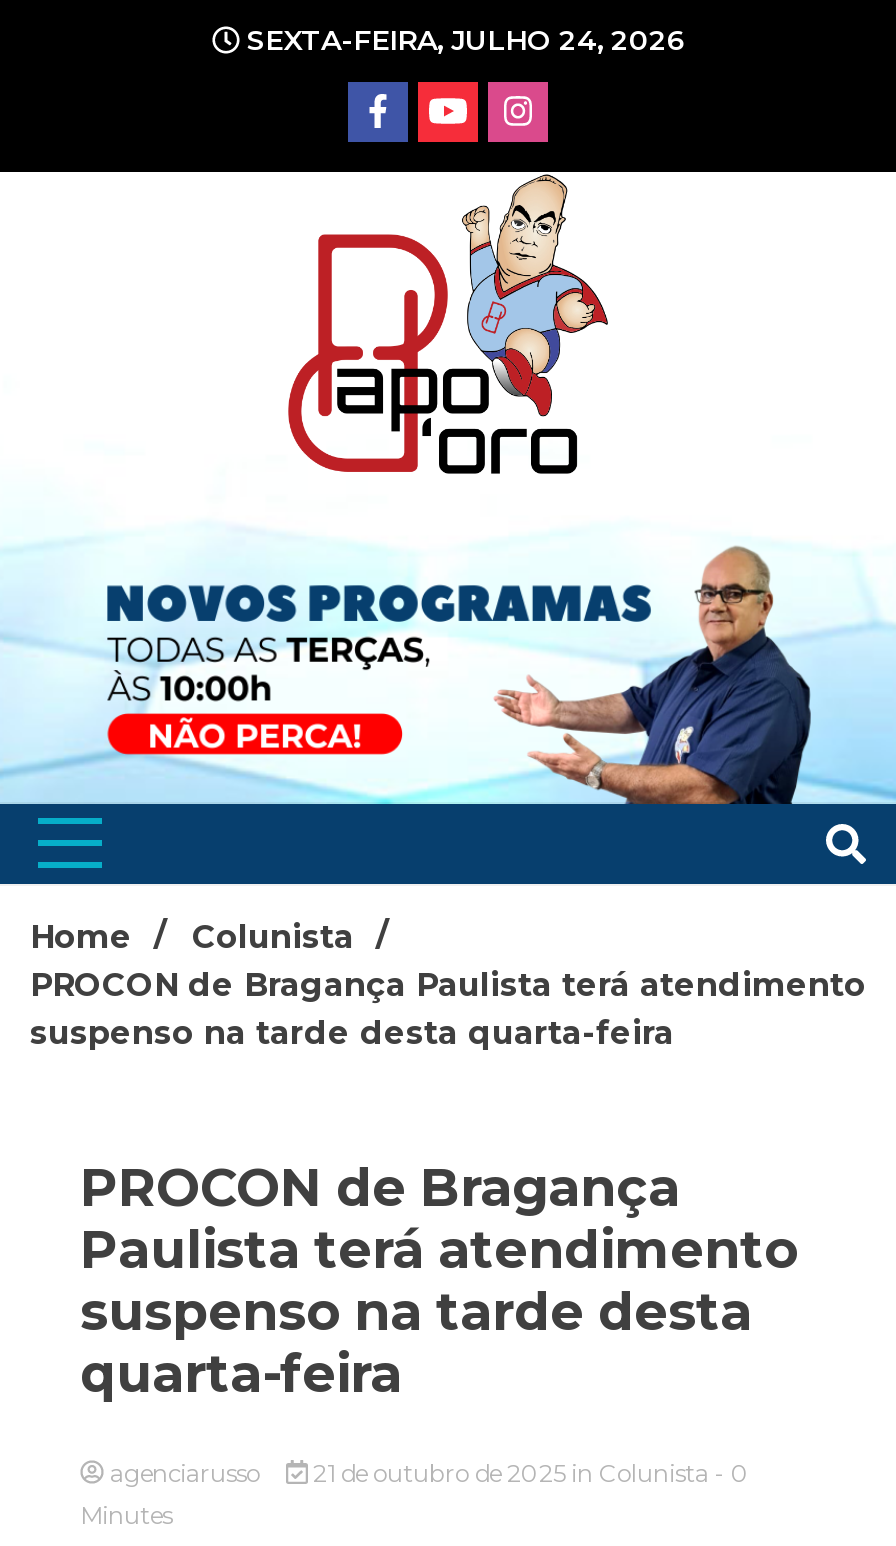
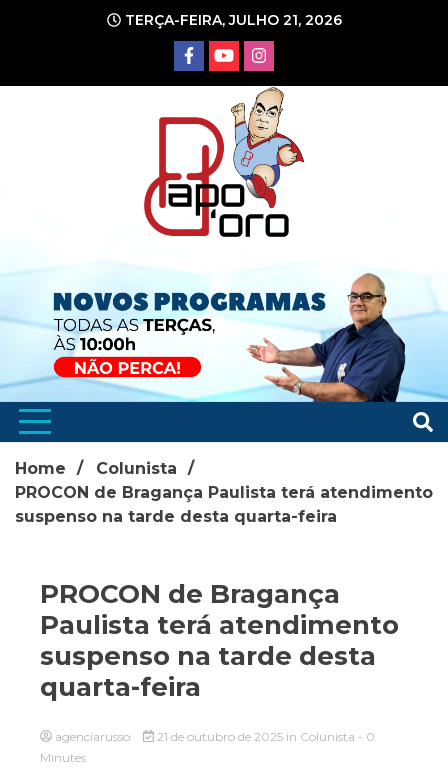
[239,22,685,58] SEXTA-FEIRA, JULHO 24, 2026 -> [120,11,341,29] TERÇA-FEIRA, JULHO 21, 2026

